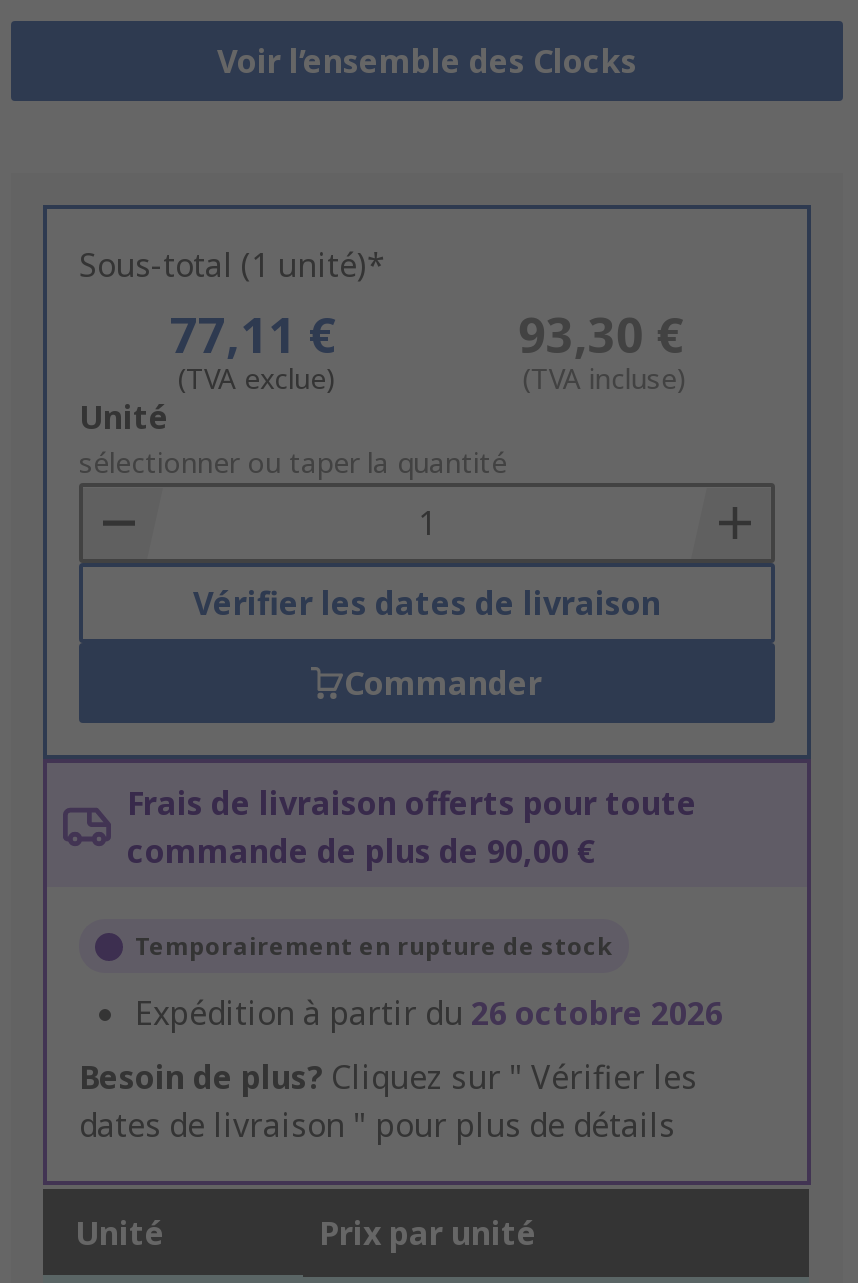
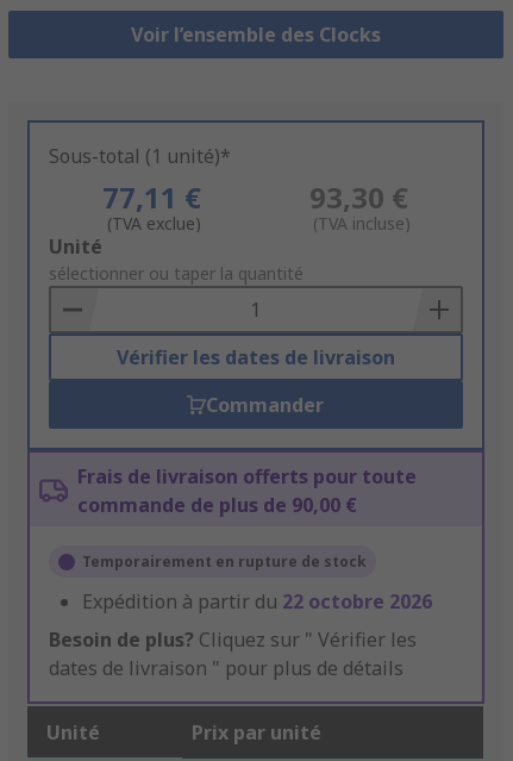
[135,992,723,1036] Expédition à partir du 26 octobre 2026 -> [82,589,432,615] Expédition à partir du 22 octobre 2026

